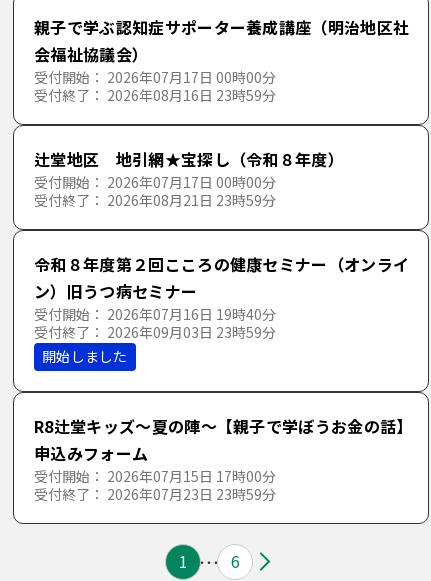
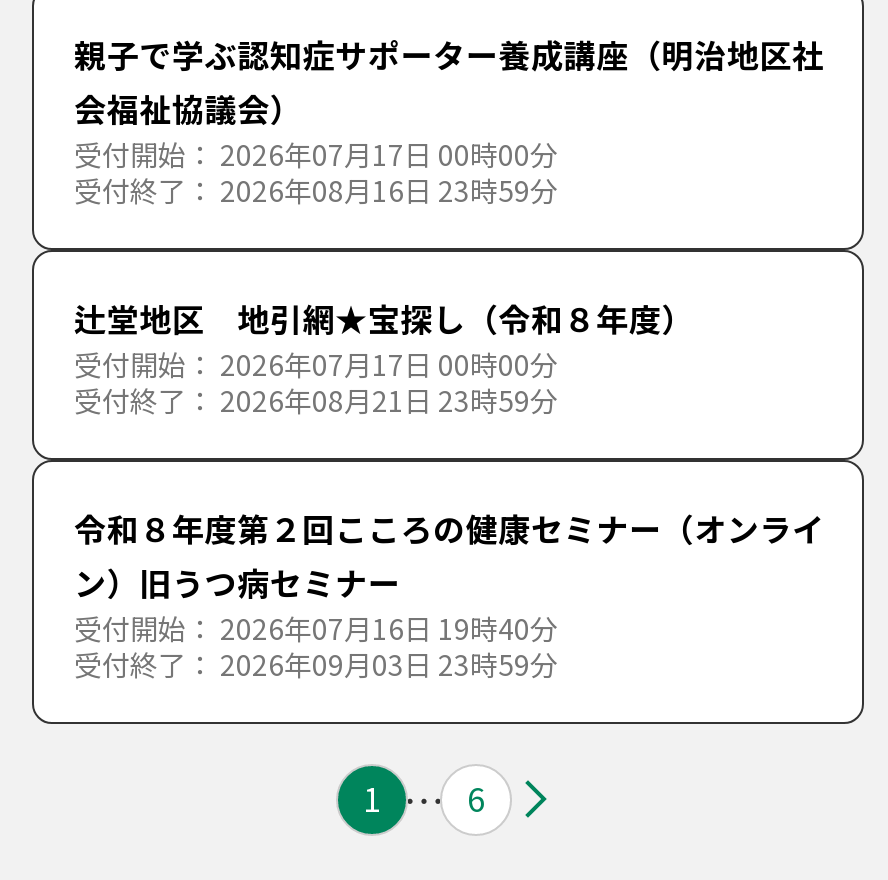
[34,346,413,504] 開始しました | R8辻堂キッズ～夏の陣～【親子で学ぼうお金の話】 | 申込みフォーム | 受付開始： 2026年07月15日 17時00分 | 受付終了： 2026年07月23日 23時59分 -> none

